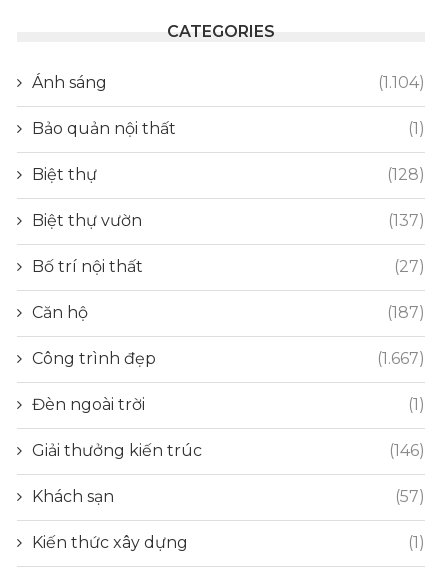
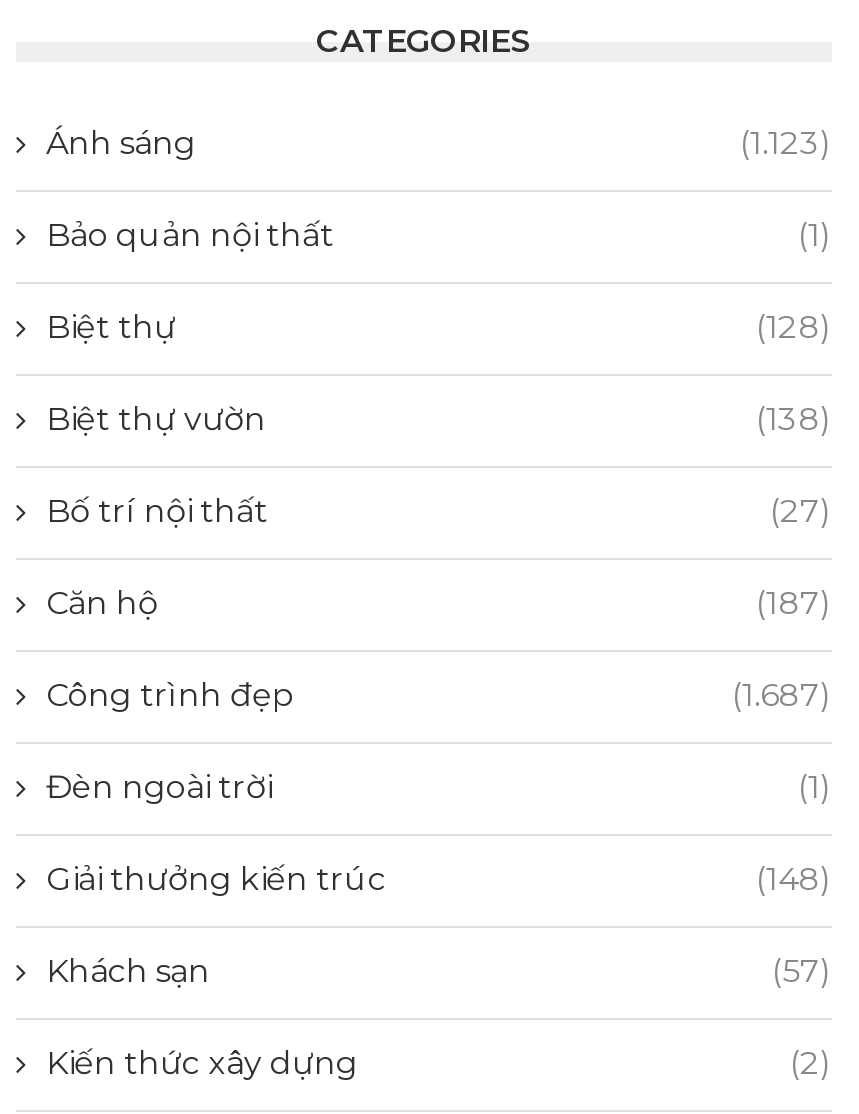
[378,73,425,92] (1.104) -> [740,124,832,162] (1.123)
[388,211,425,230] (137) -> [756,400,832,438] (138)
[377,349,425,368] (1.667) -> [732,676,832,714] (1.687)
[389,441,425,460] (146) -> [756,860,832,898] (148)
[408,533,425,552] (1) -> [790,1044,832,1082] (2)

